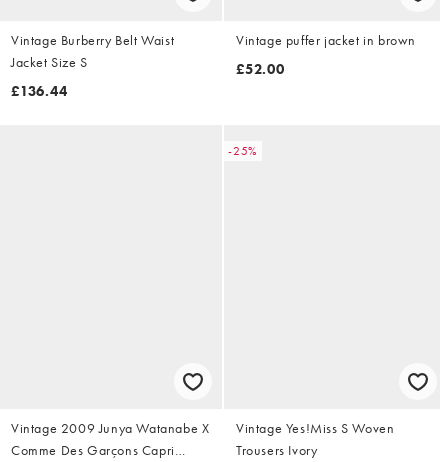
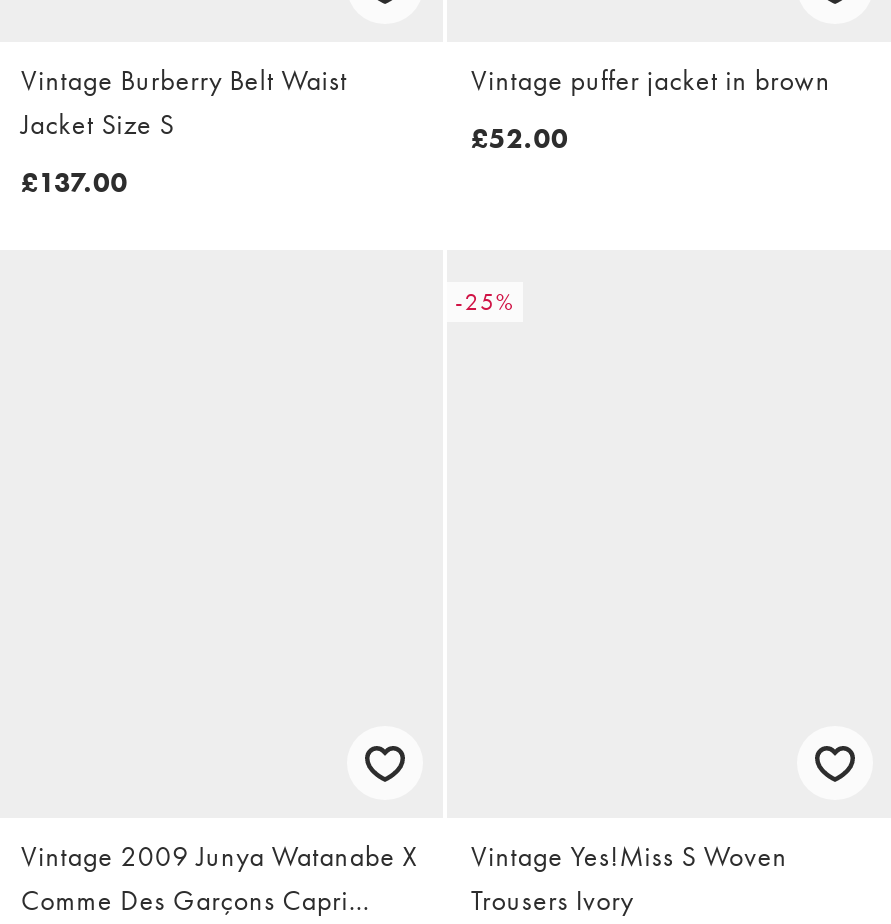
[11,82,68,100] £136.44 -> [21,163,128,199] £137.00

